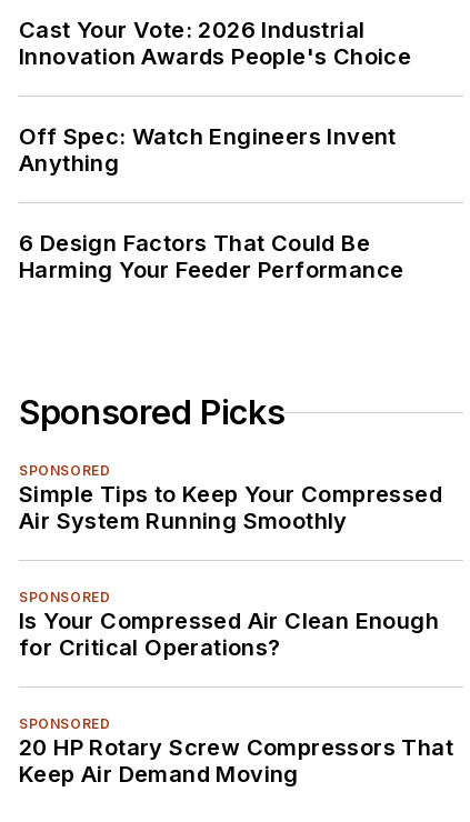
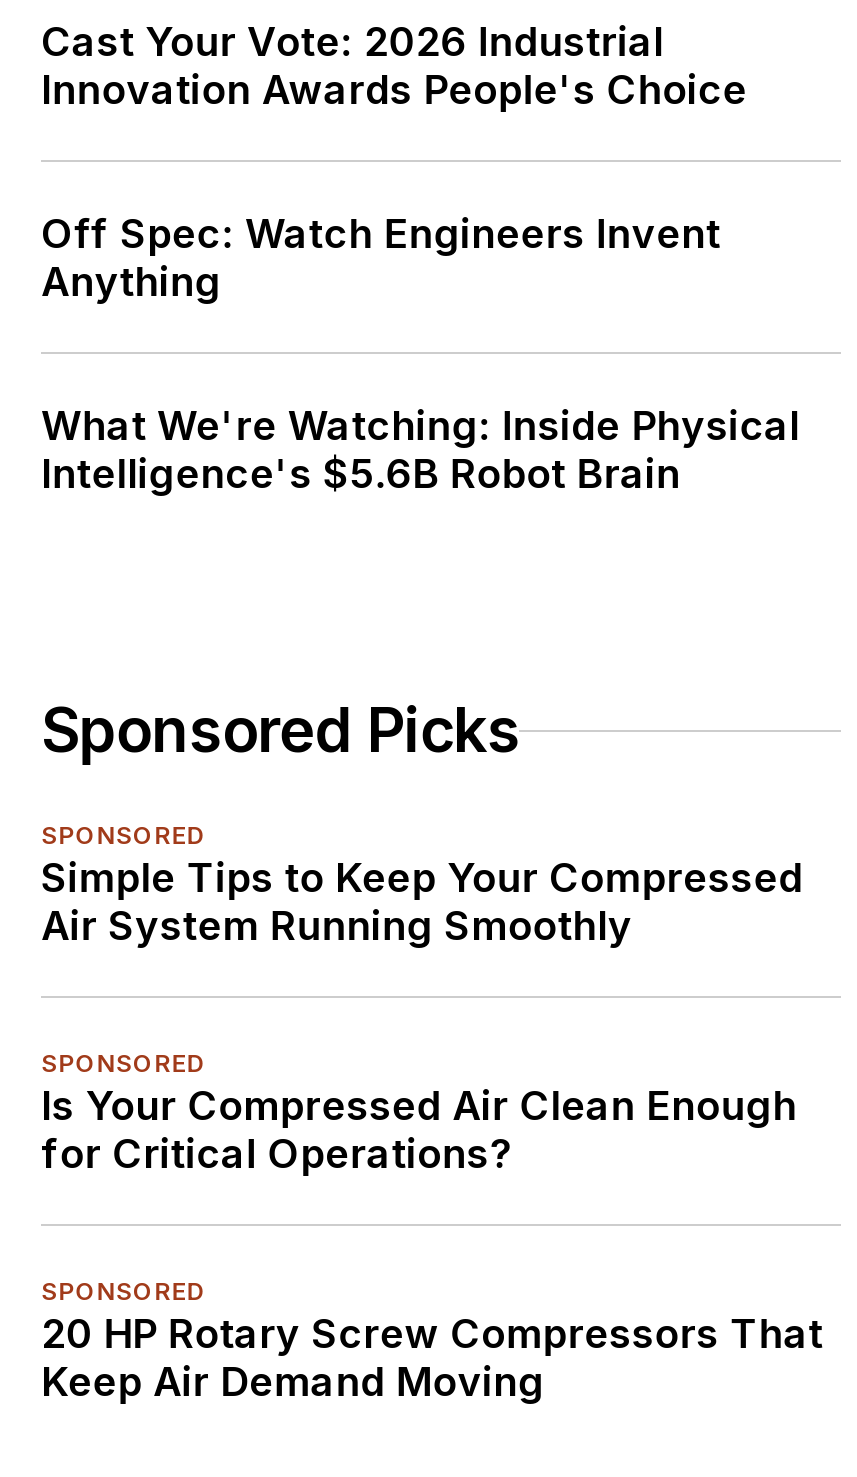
[19,230,404,284] 6 Design Factors That Could Be | Harming Your Feeder Performance -> [41,403,800,499] What We're Watching: Inside Physical | Intelligence's $5.6B Robot Brain

